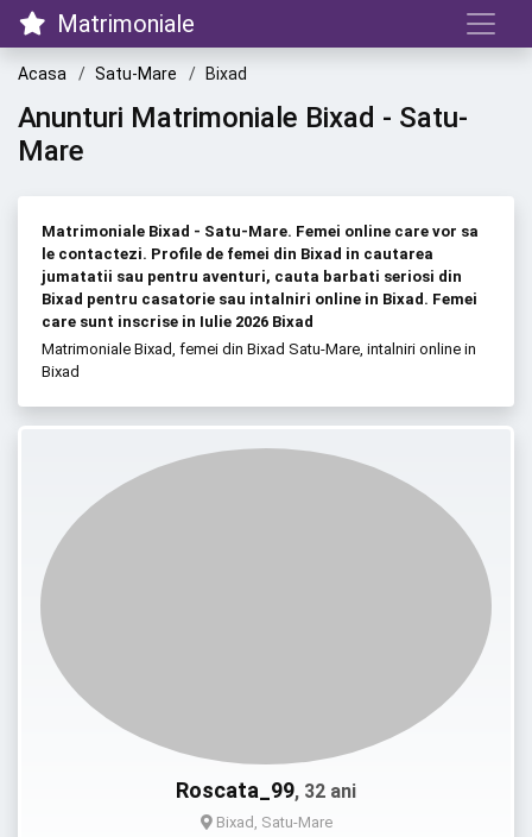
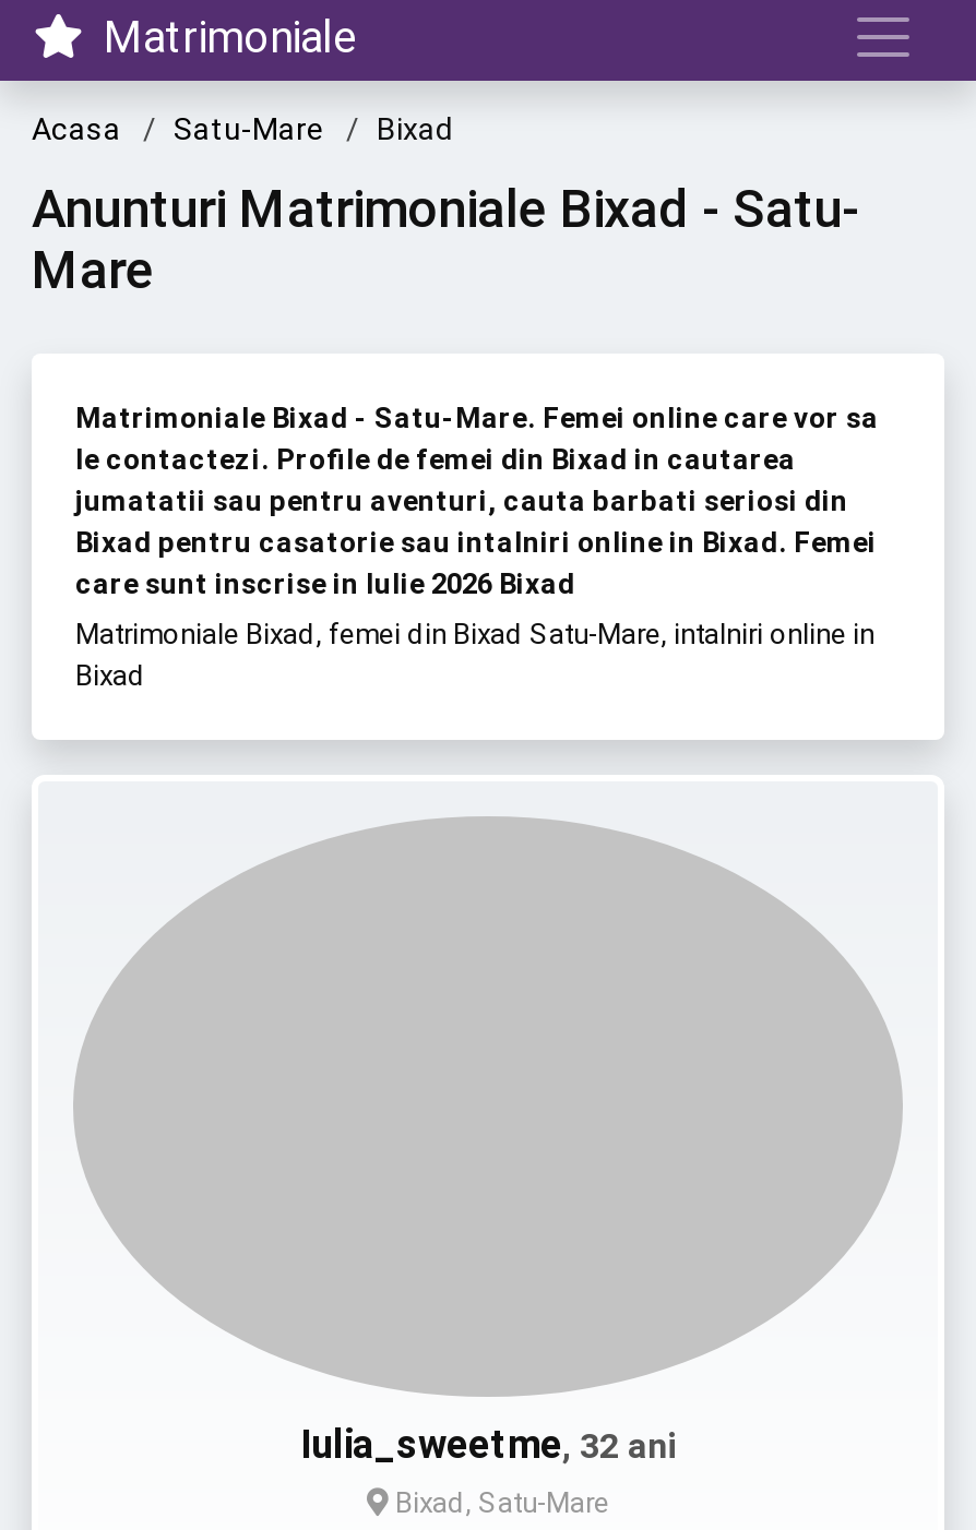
[176,778,356,803] Roscata_99, 32 ani -> [300,1421,676,1467] Iulia_sweetme, 32 ani

